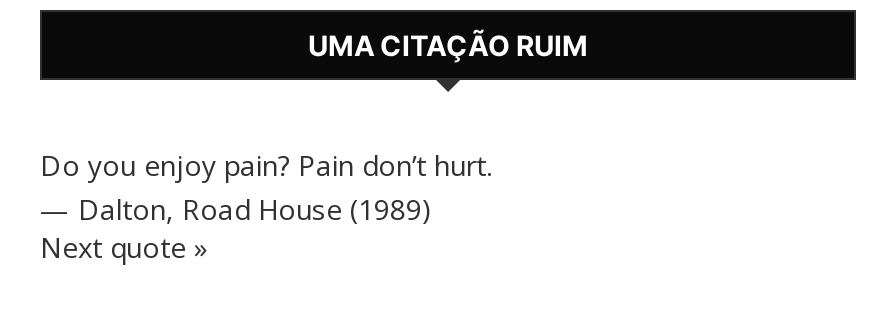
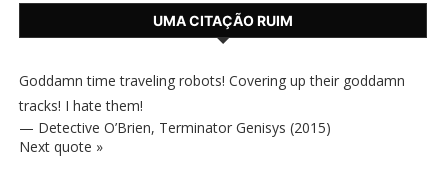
[40,146,492,228] Do you enjoy pain? Pain don’t hurt. | — Dalton, Road House (1989) -> [19,71,405,137] Goddamn time traveling robots! Covering up their goddamn | tracks! I hate them! | — Detective O’Brien, Terminator Genisys (2015)

